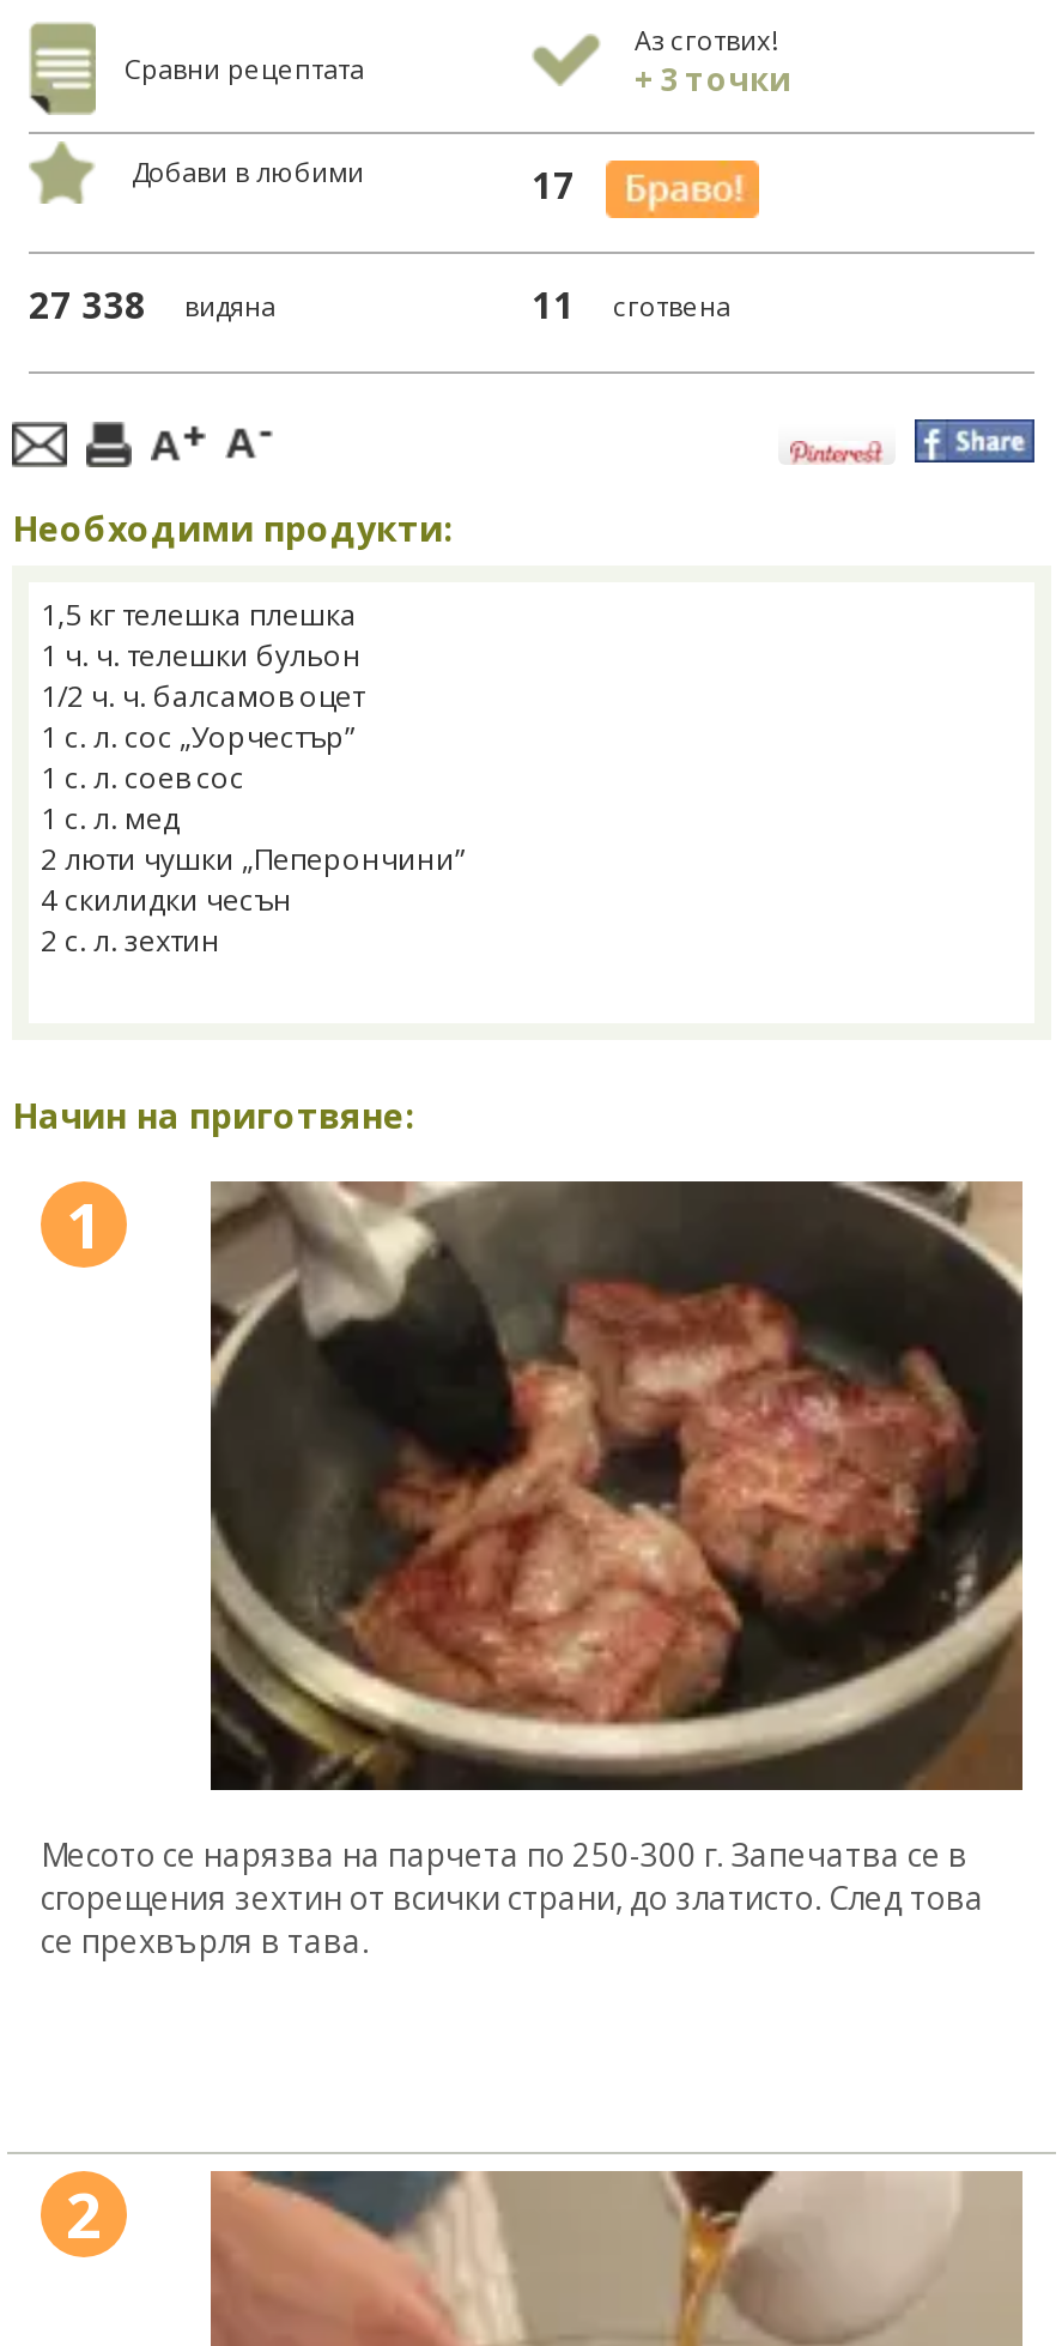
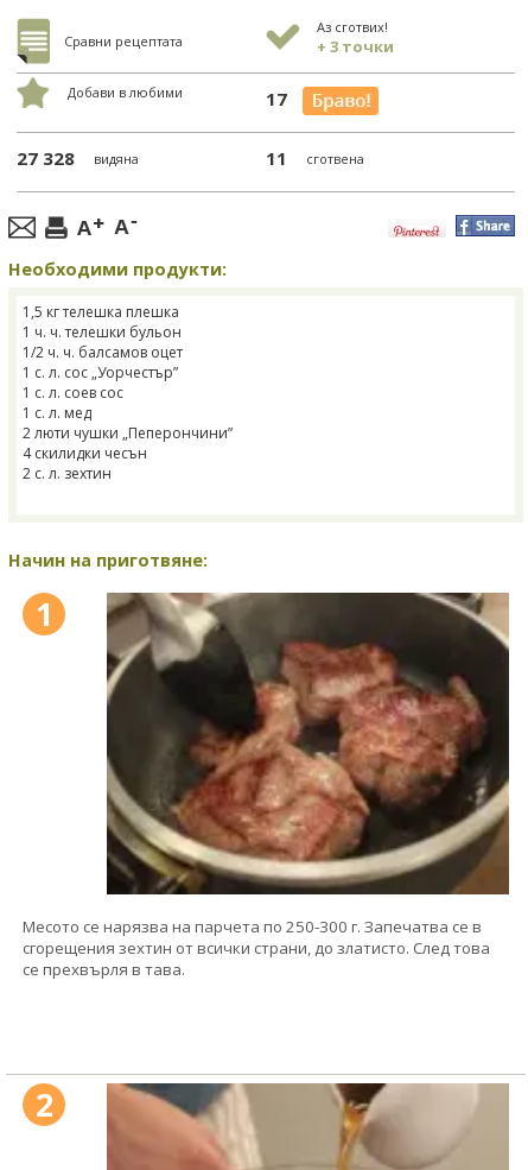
[29,280,275,328] 27 338 видяна -> [17,146,139,170] 27 328 видяна

